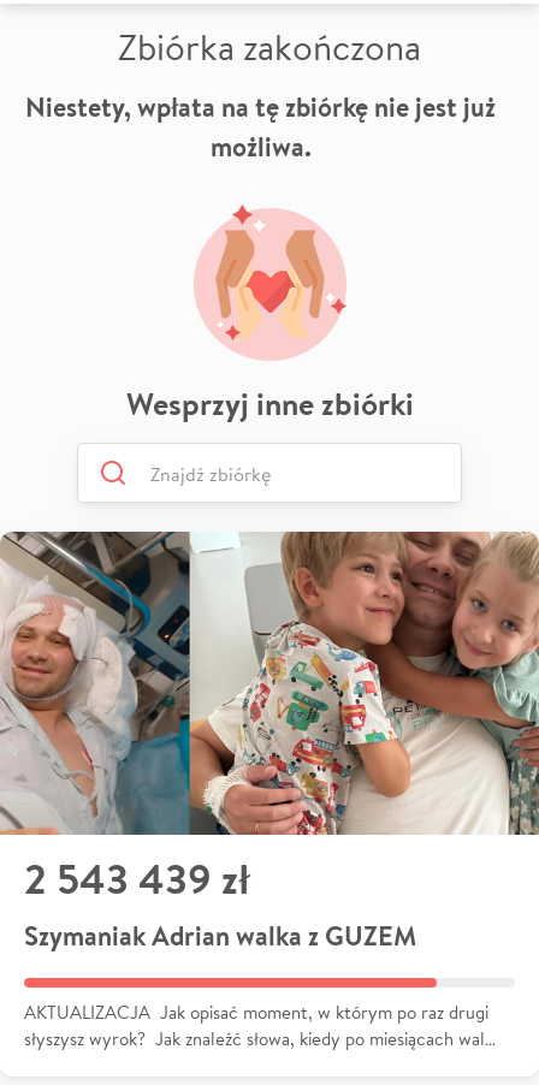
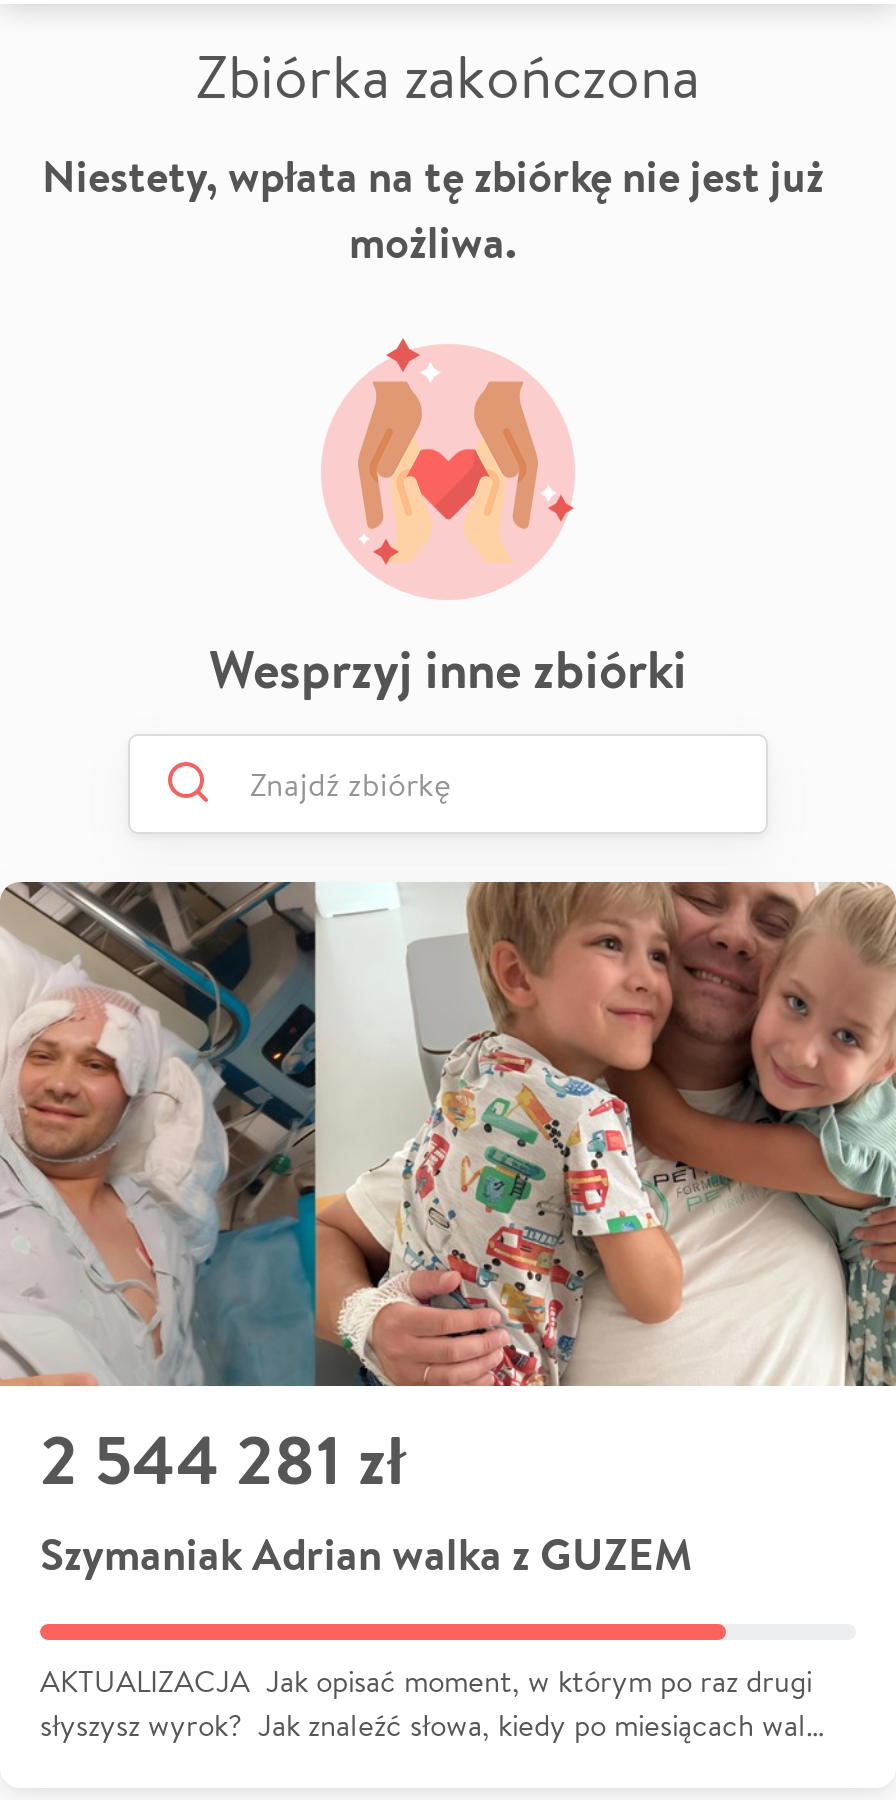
[24,851,250,907] 2 543 439 zł -> [40,1411,406,1505] 2 544 281 zł

